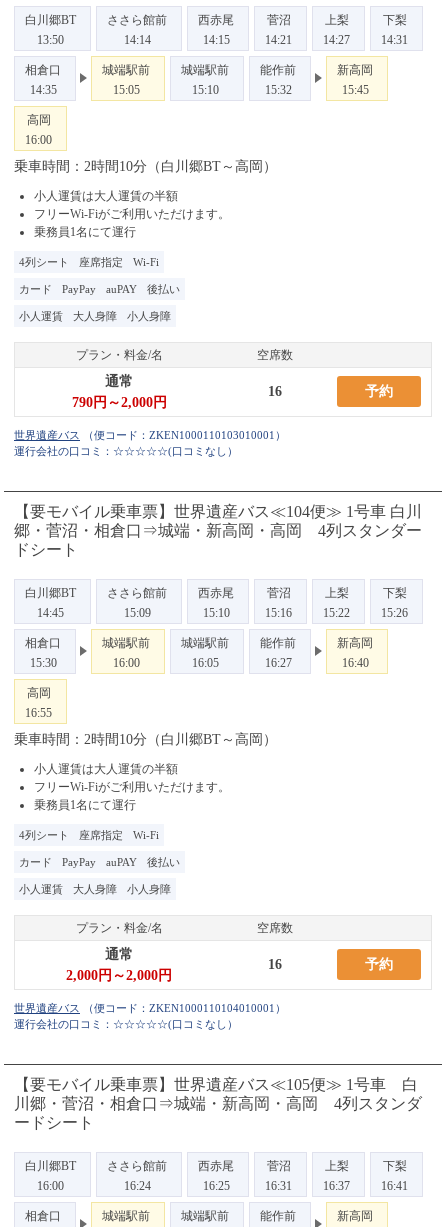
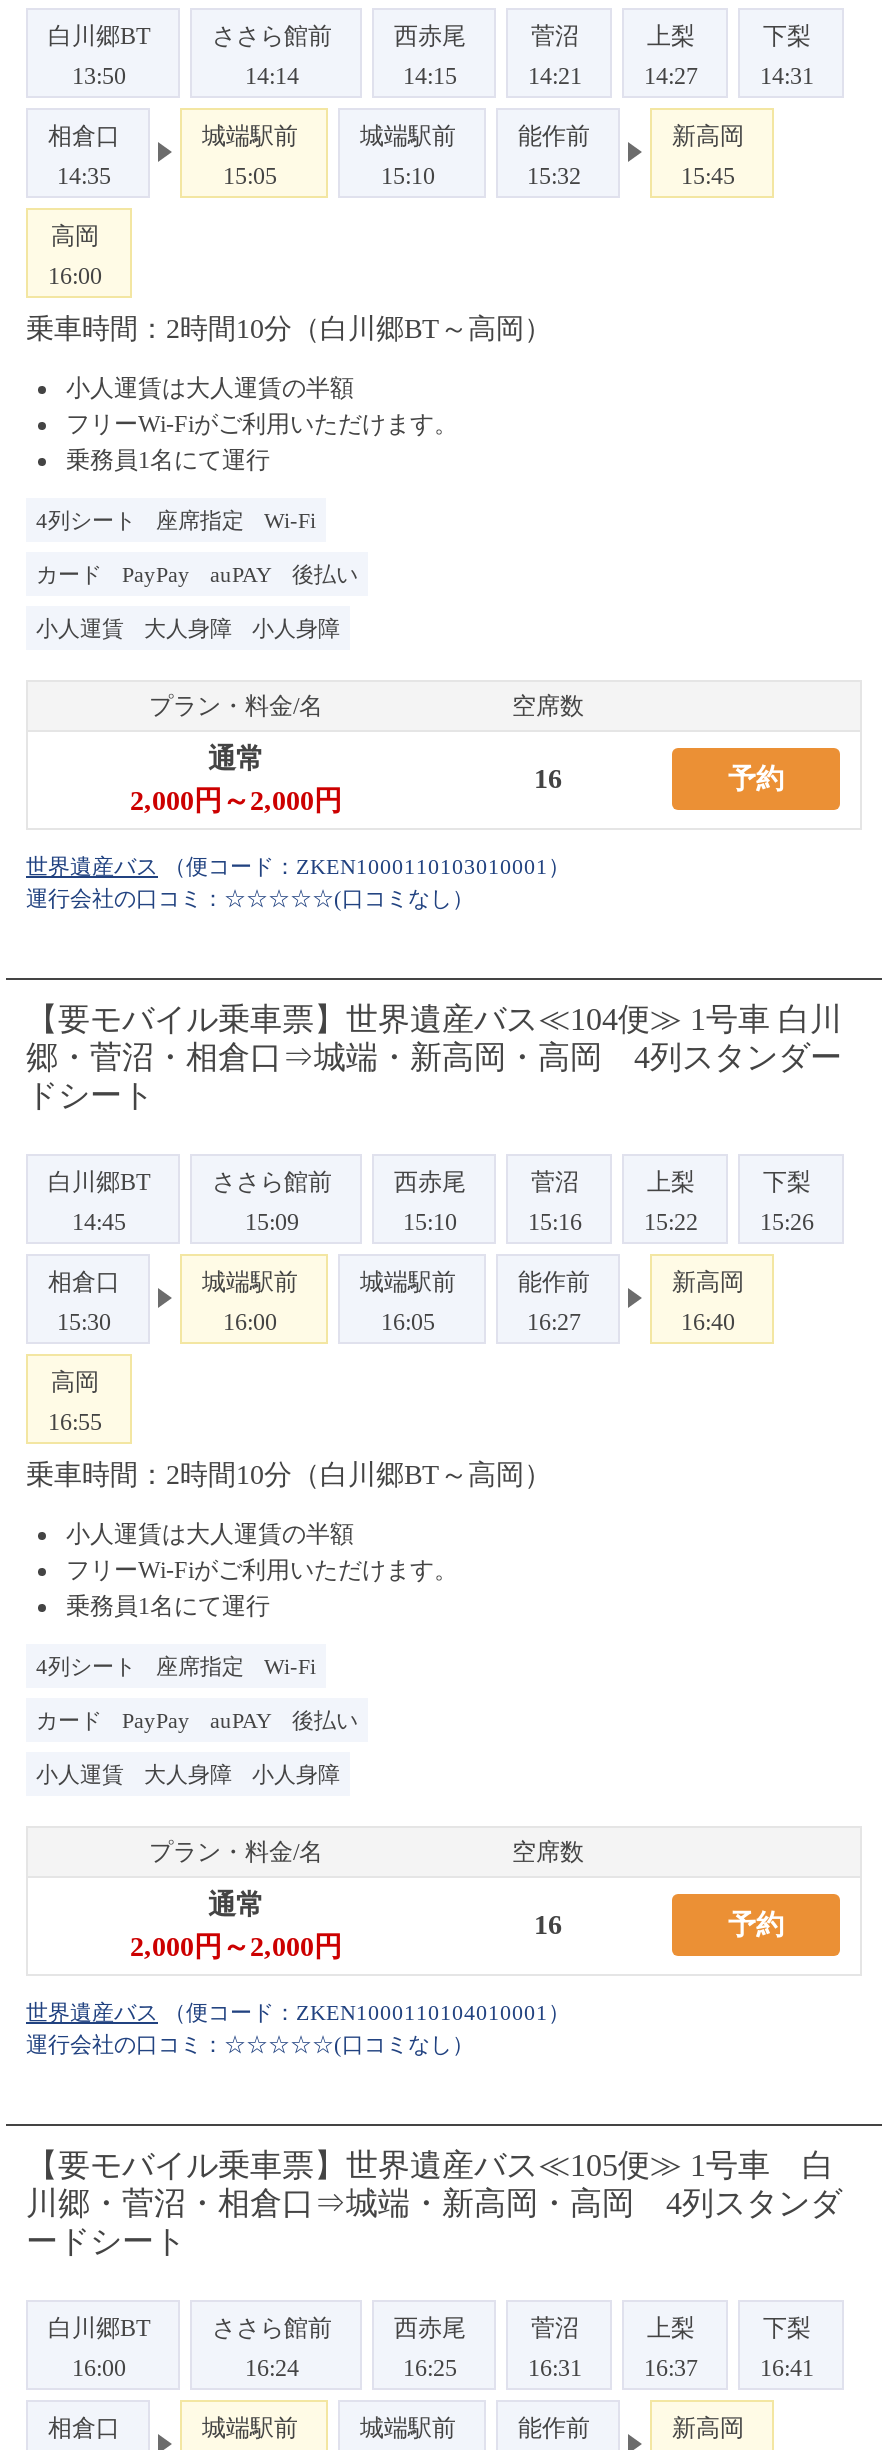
[71,395,166,410] 790円～2,000円 -> [130,785,342,815] 2,000円～2,000円

